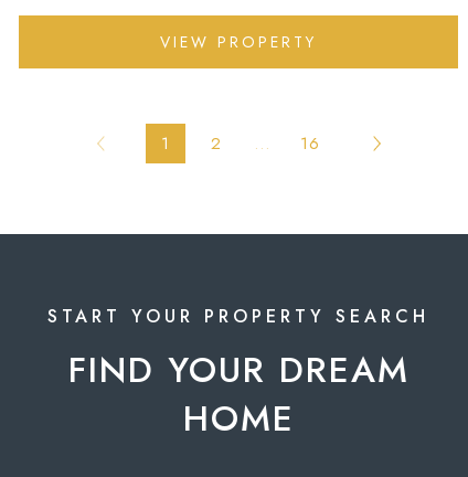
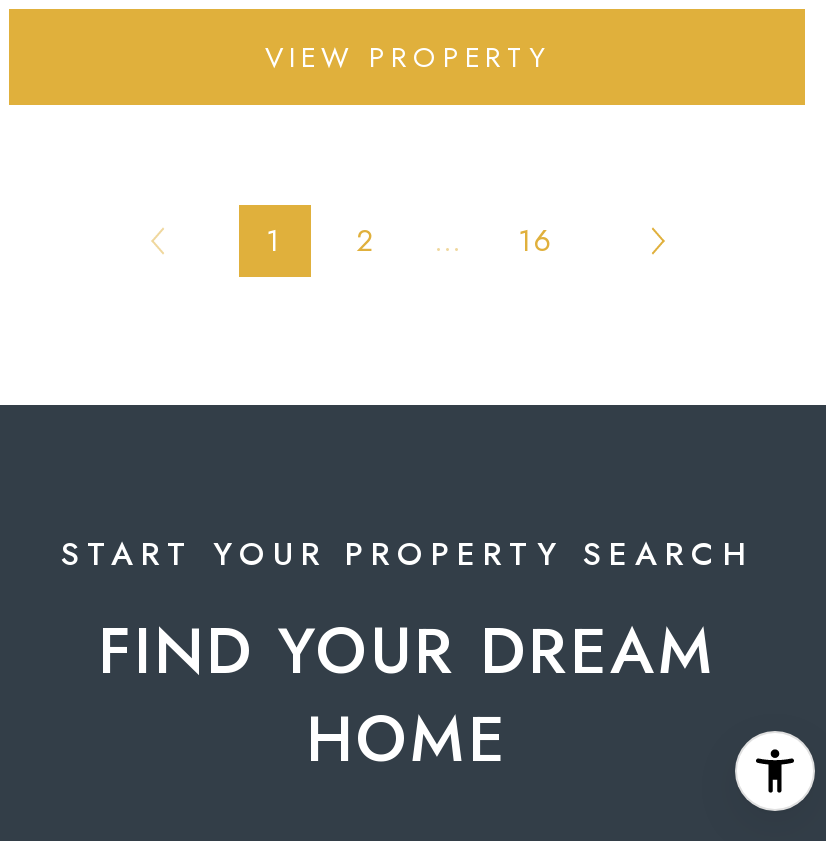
none -> [733,729,817,813] [image]

